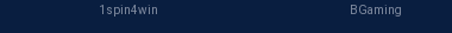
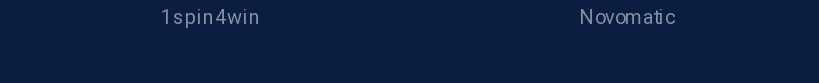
[350,4,402,16] BGaming -> [579,6,675,28] Novomatic

